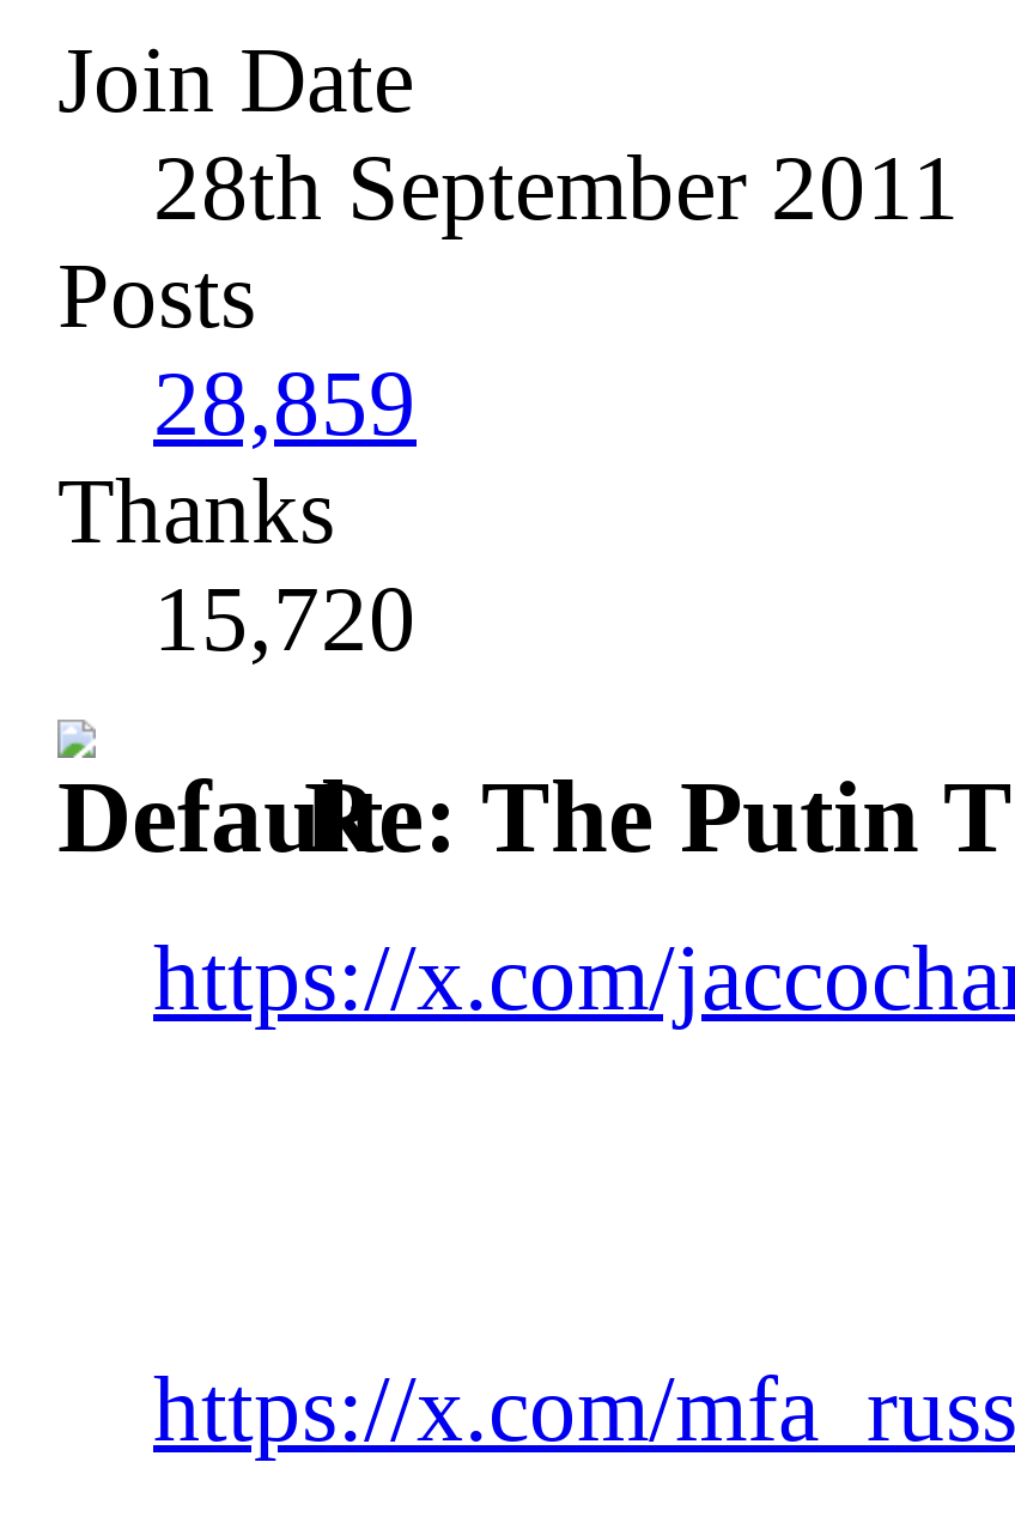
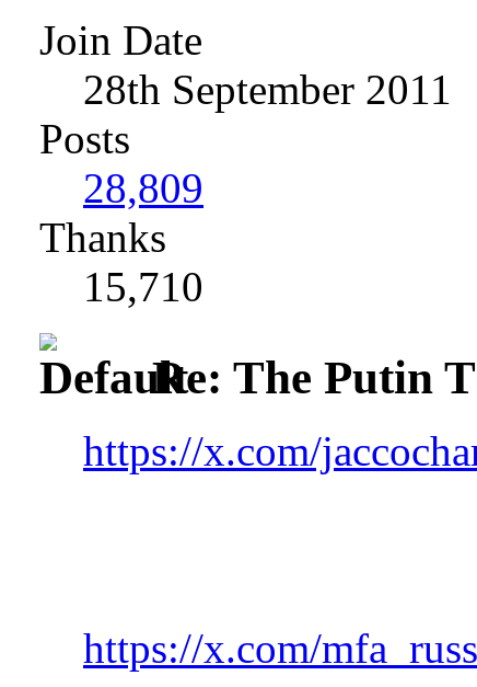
[153,352,417,455] 28,859 -> [83,165,203,212] 28,809
[153,567,417,670] 15,720 -> [83,263,203,311] 15,710

